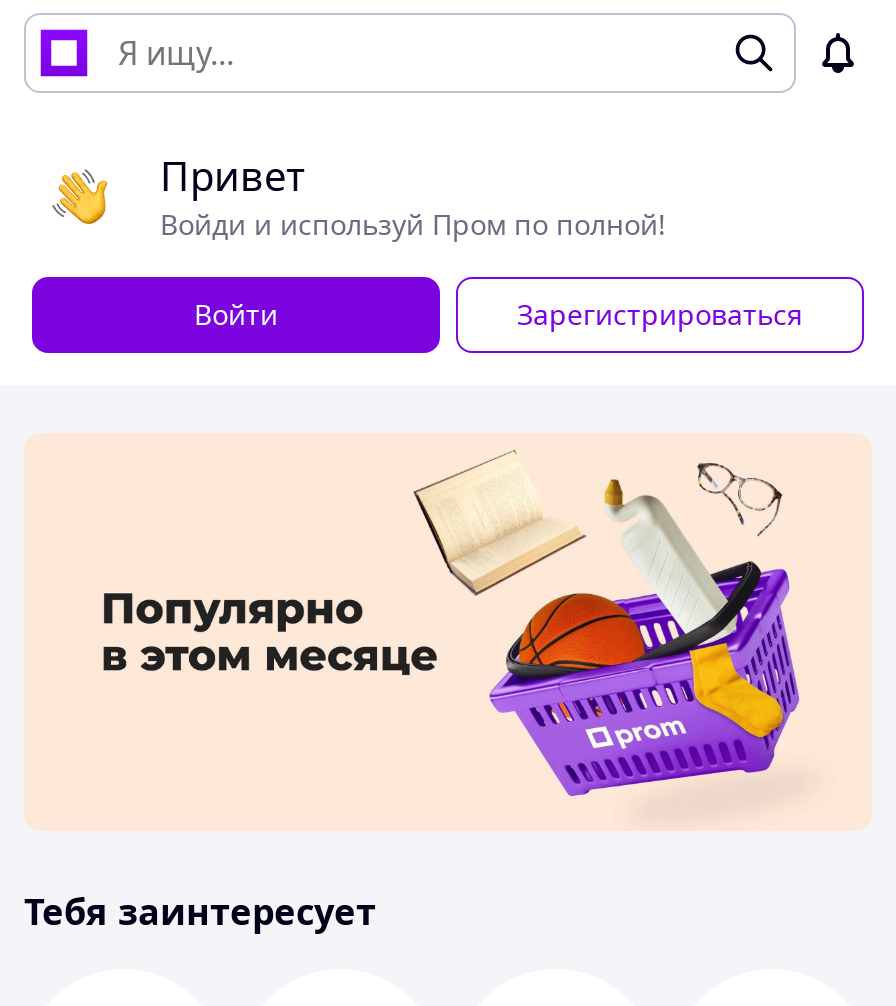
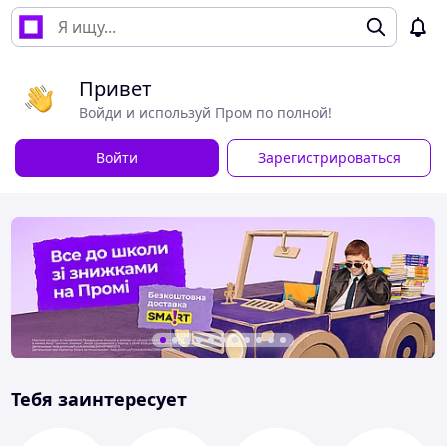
[26,435,870,829] [image] -> [10,217,436,359] [image]

